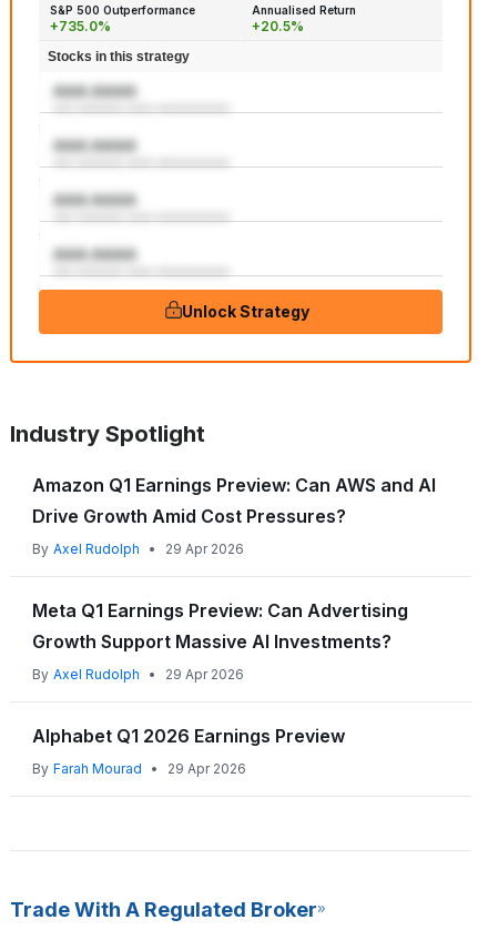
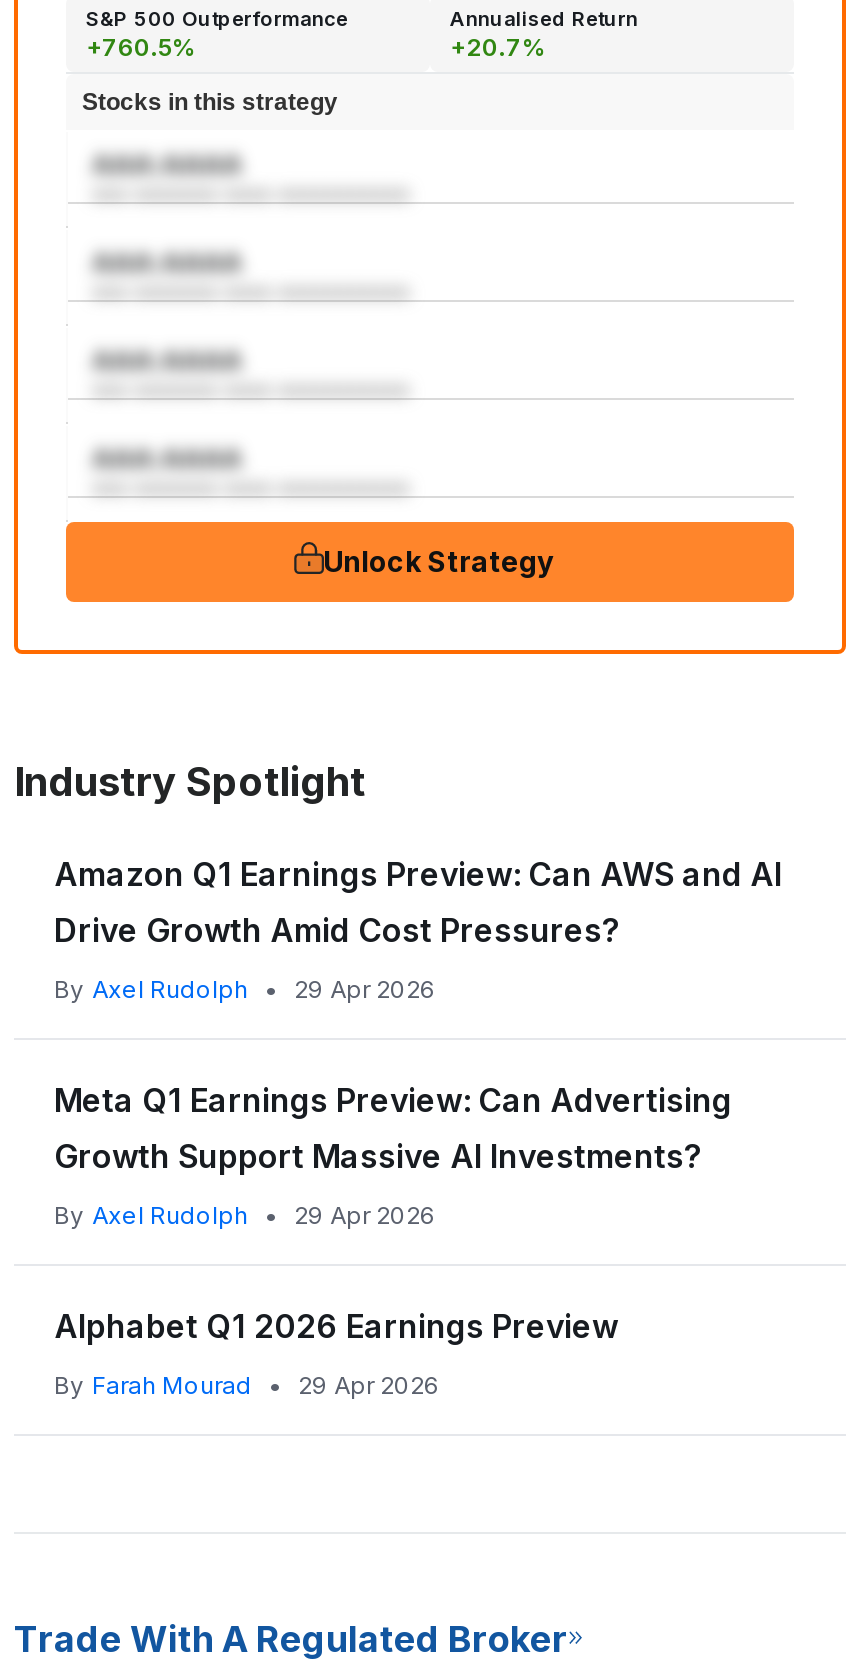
[50,18,111,34] +735.0% -> [86,32,196,62] +760.5%
[252,18,304,34] +20.5% -> [450,32,546,62] +20.7%

